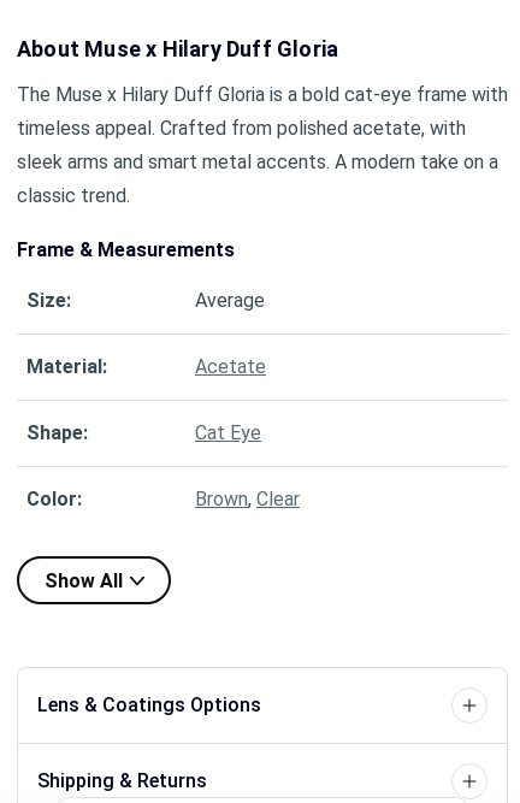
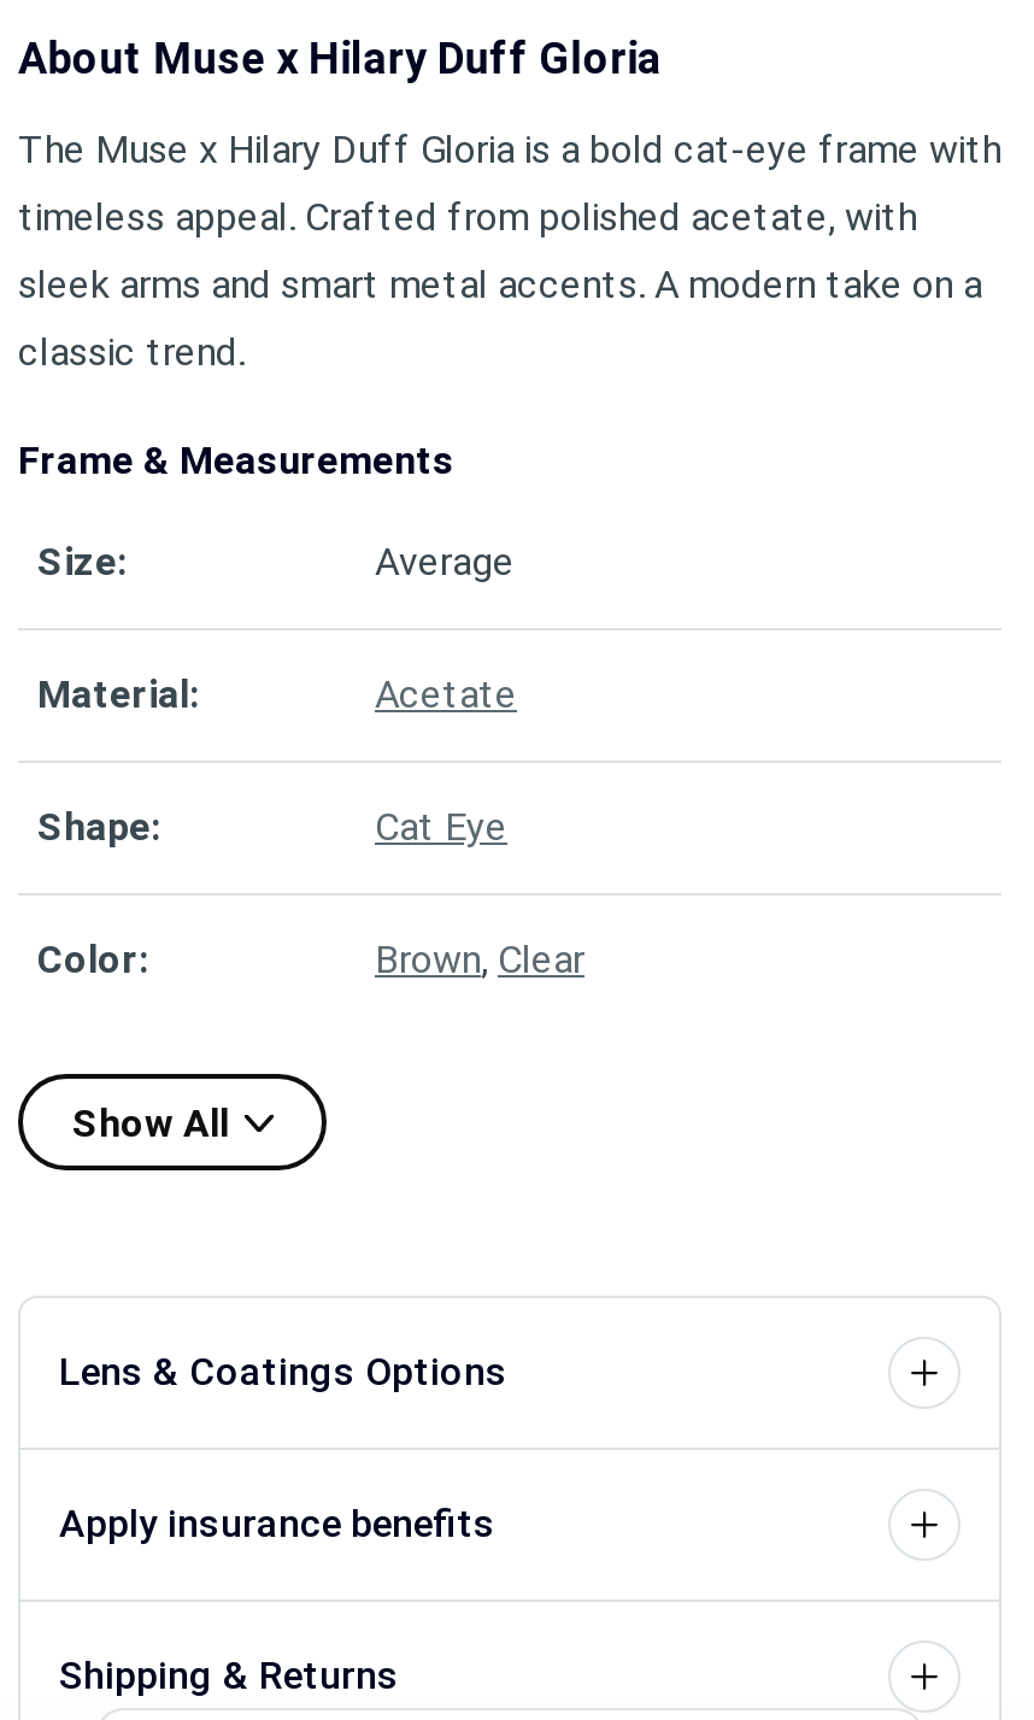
none -> [59,1501,495,1546] Apply insurance benefits

